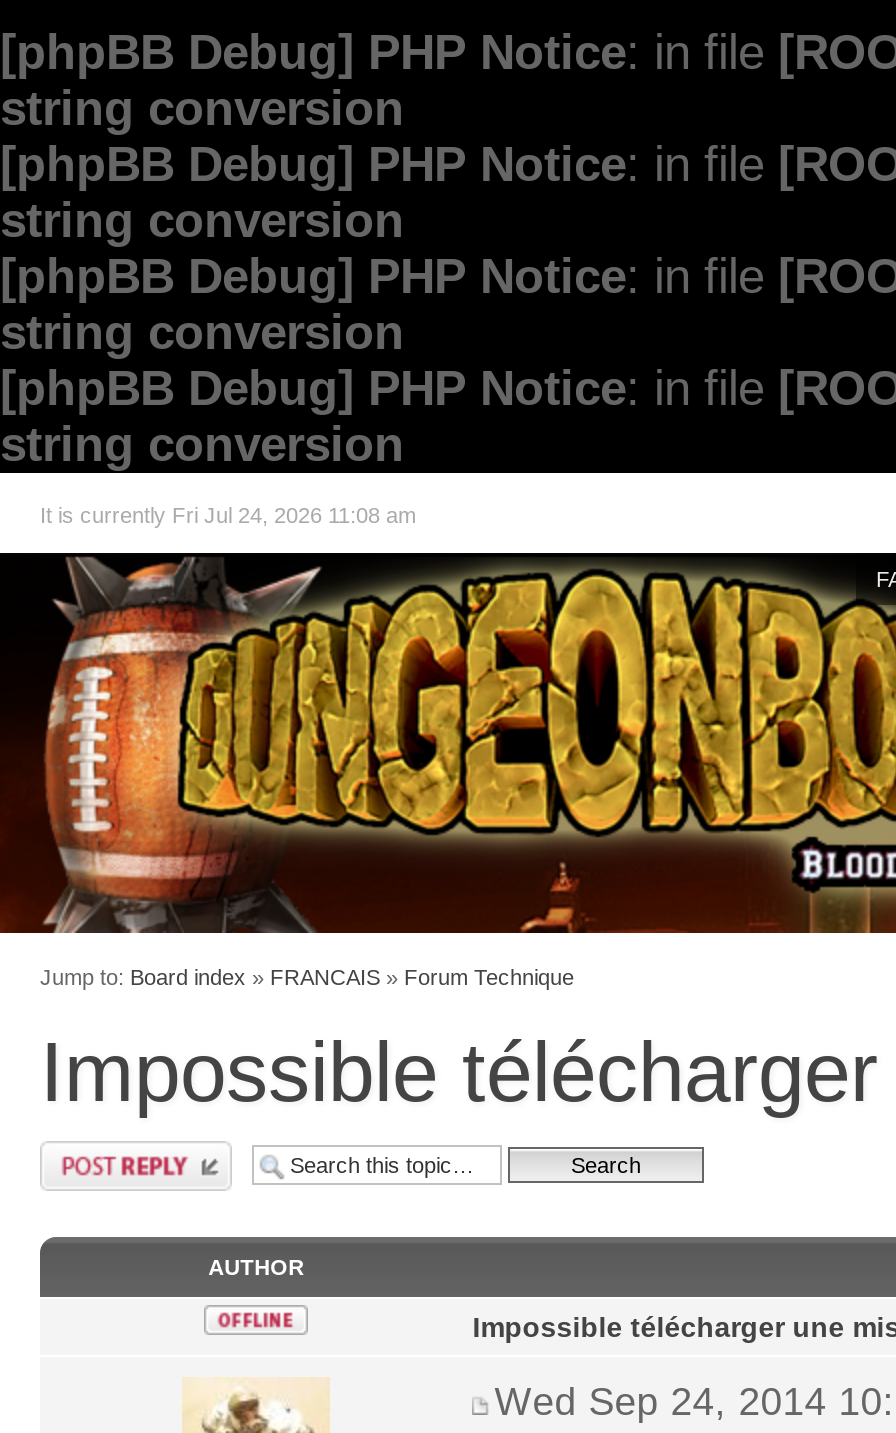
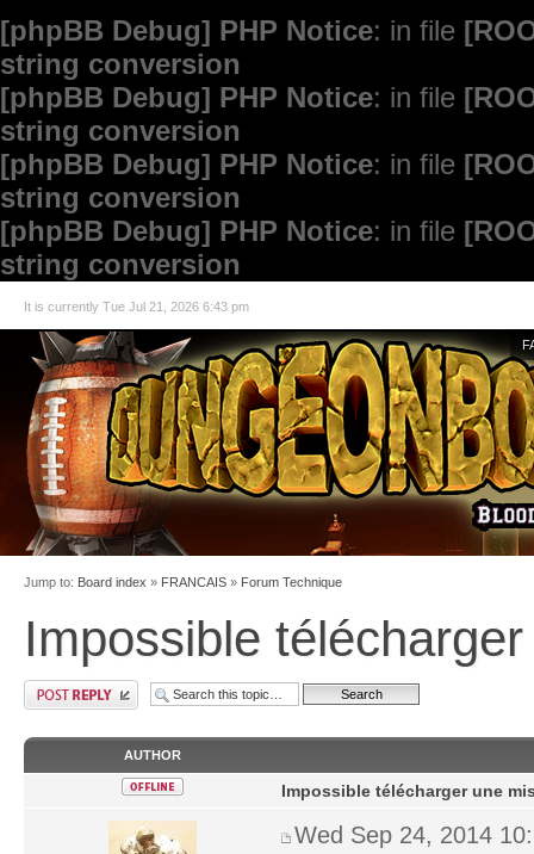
[40,503,416,527] It is currently Fri Jul 24, 2026 11:08 am -> [24,299,249,314] It is currently Tue Jul 21, 2026 6:43 pm

